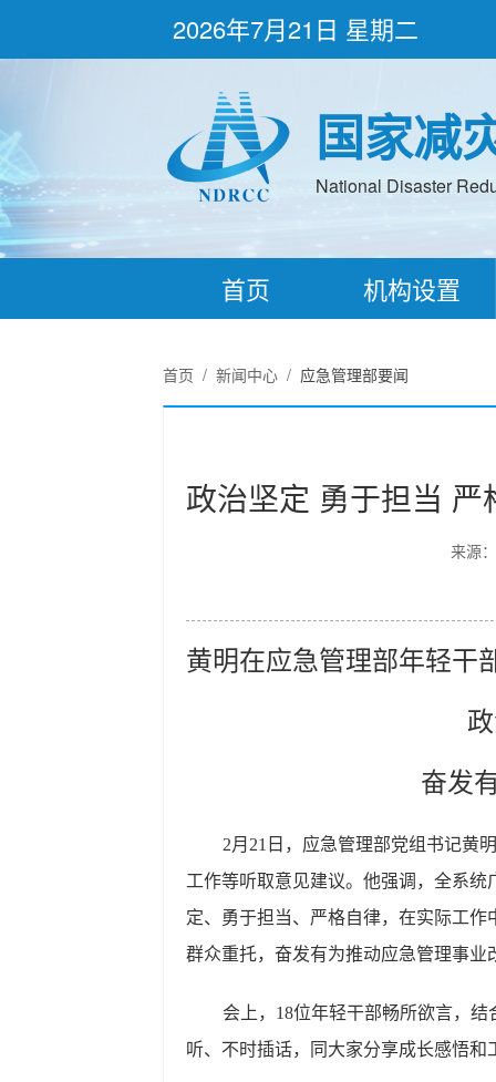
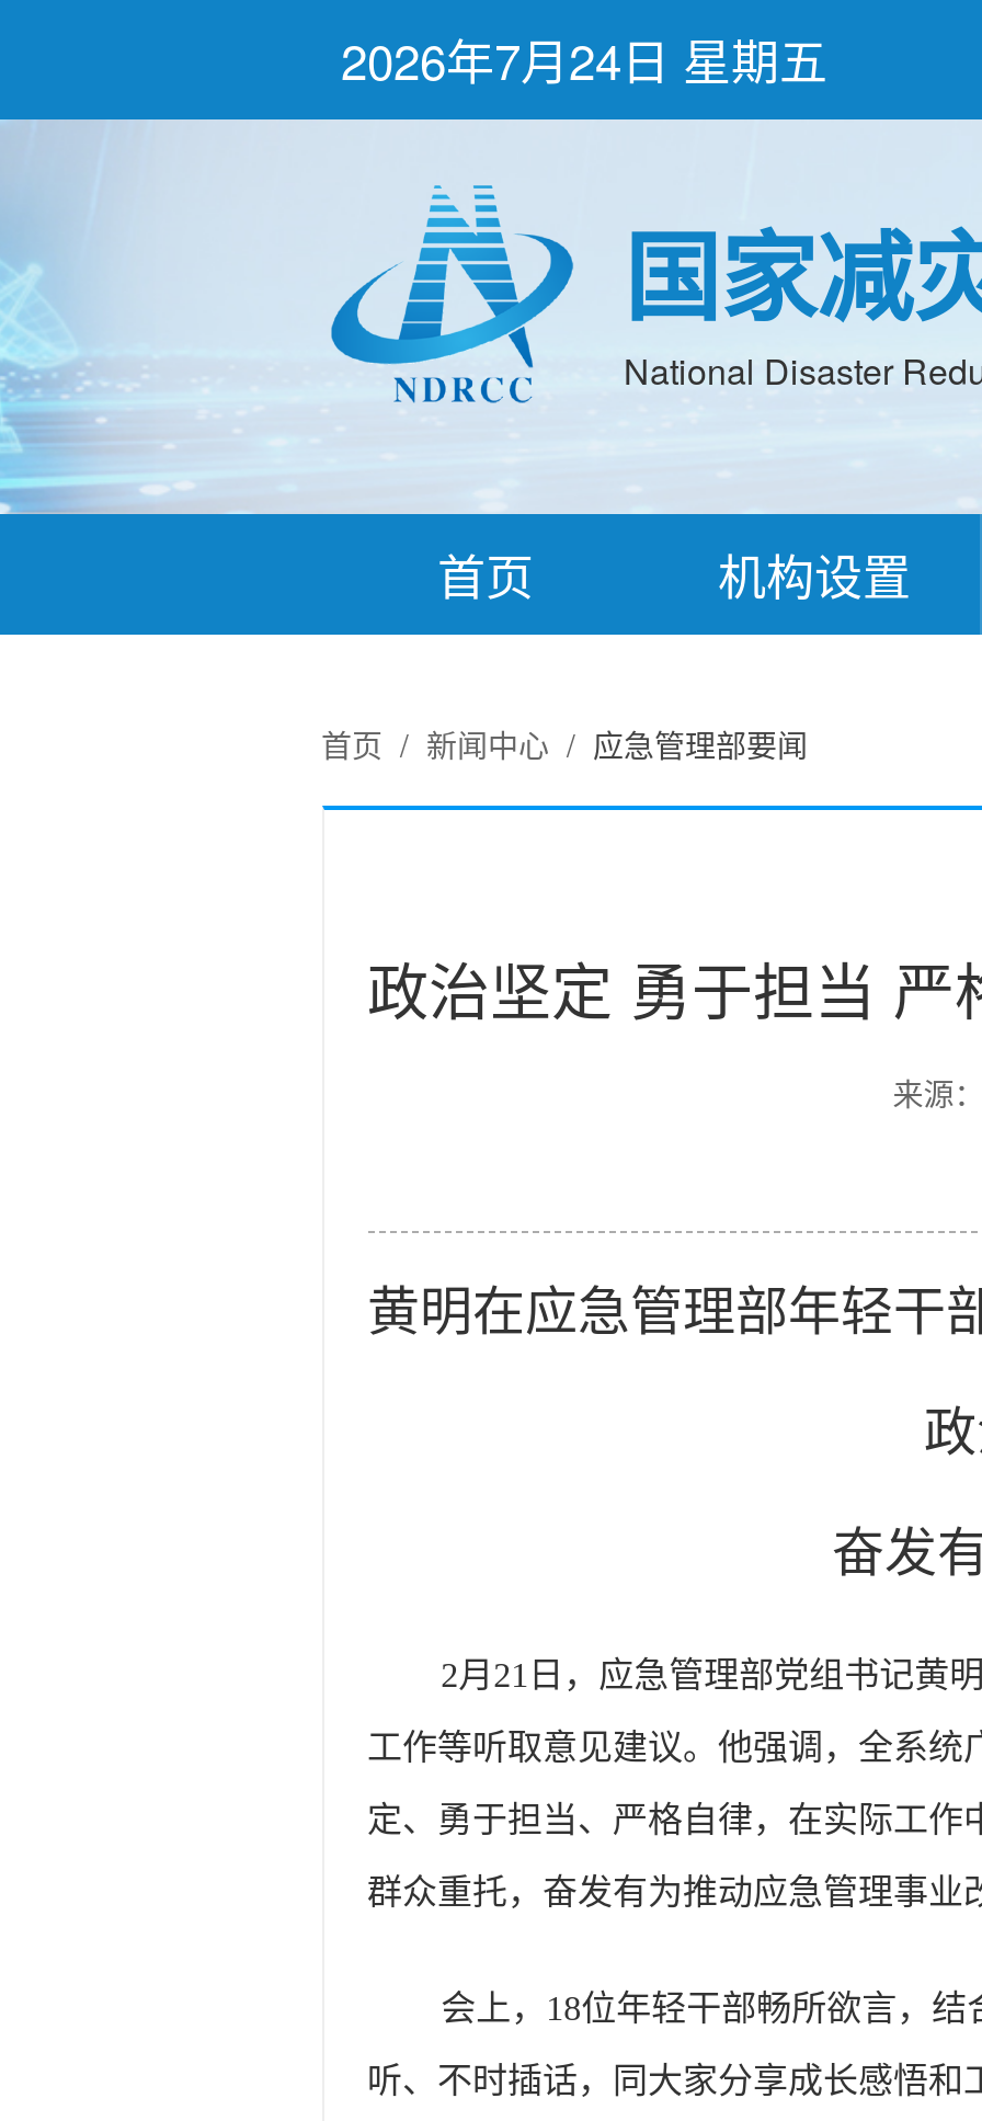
[172,11,418,45] 2026年7月21日 星期二 -> [341,25,827,93] 2026年7月24日 星期五

